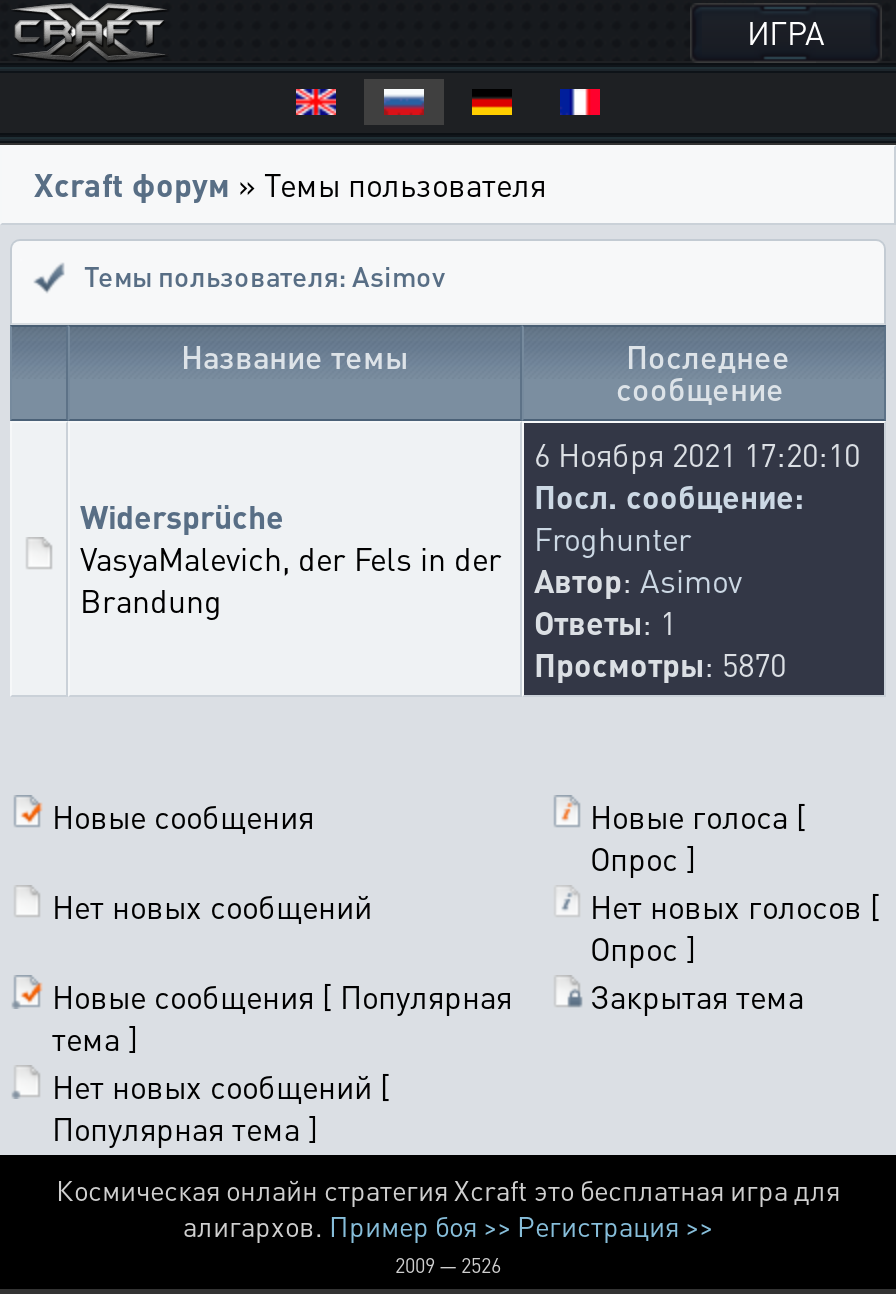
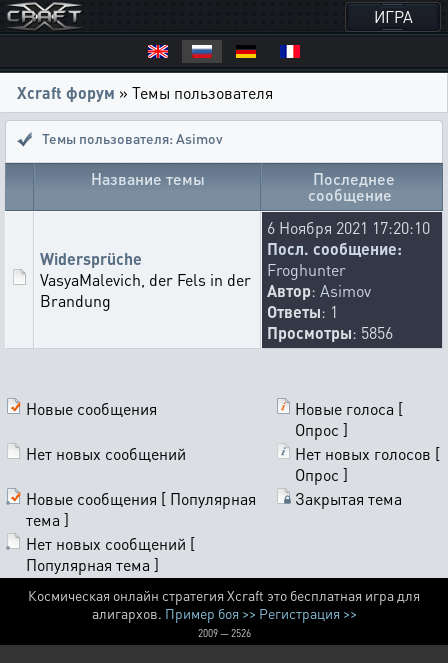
[534,643,786,685] Просмотры: 5870 -> [267,322,393,343] Просмотры: 5856

